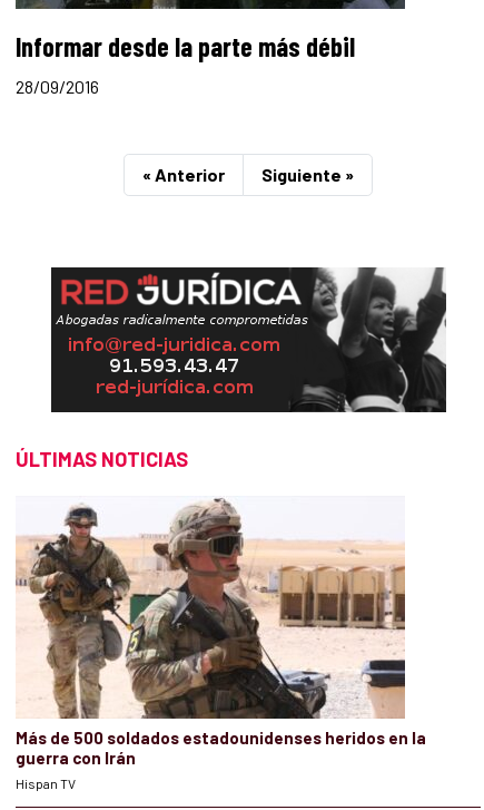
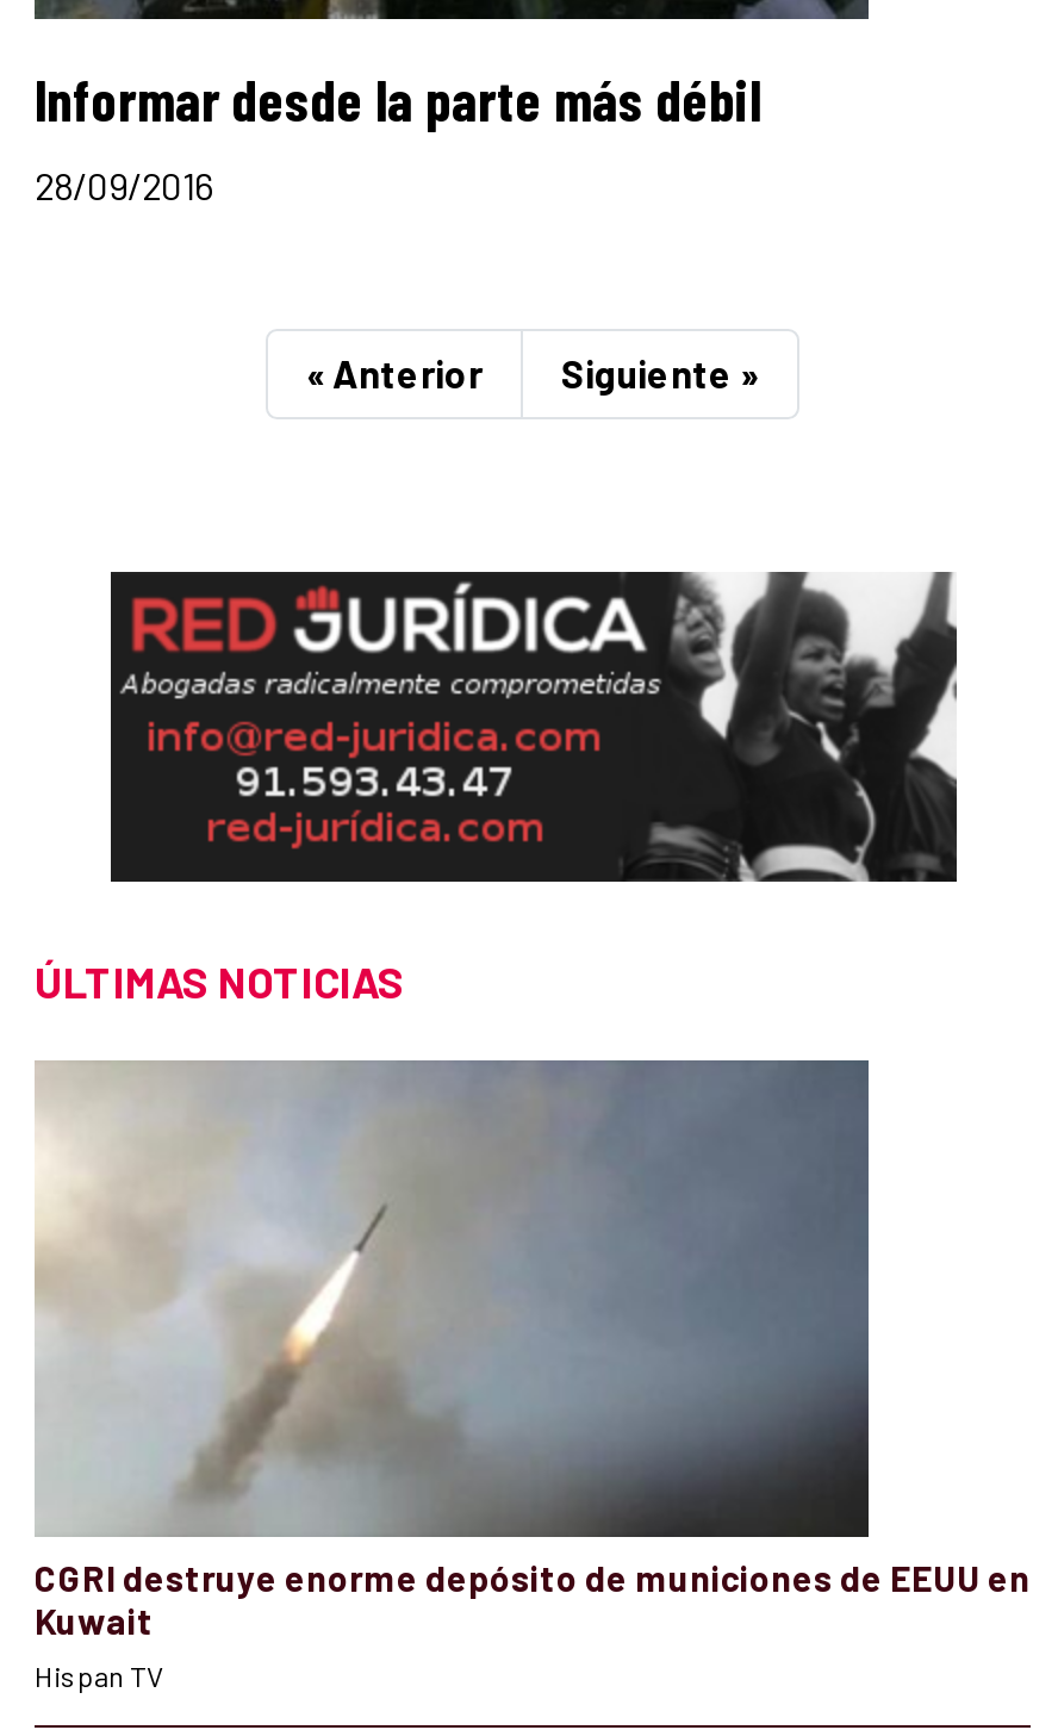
[16,496,426,768] [image] | Más de 500 soldados estadounidenses heridos en la | guerra con Irán -> [35,1058,1031,1642] [image] | CGRI destruye enorme depósito de municiones de EEUU en | Kuwait

